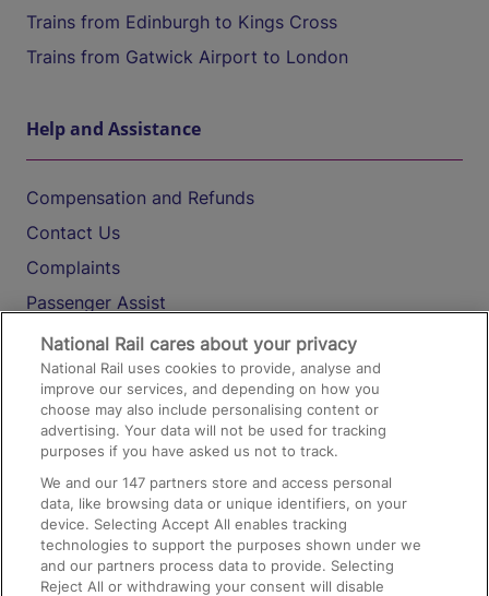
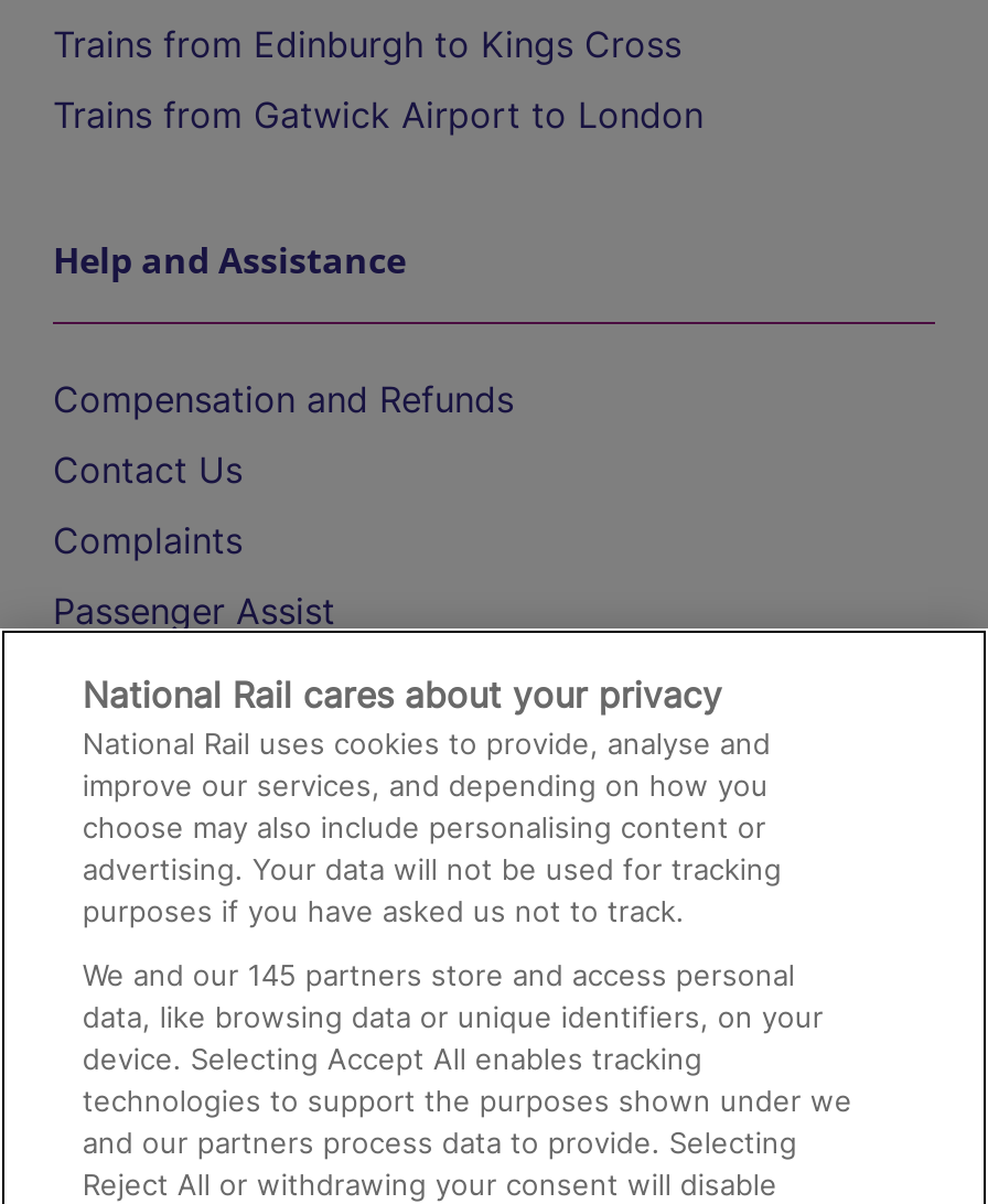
[41,474,392,491] We and our 147 partners store and access personal -> [82,957,795,992] We and our 145 partners store and access personal

